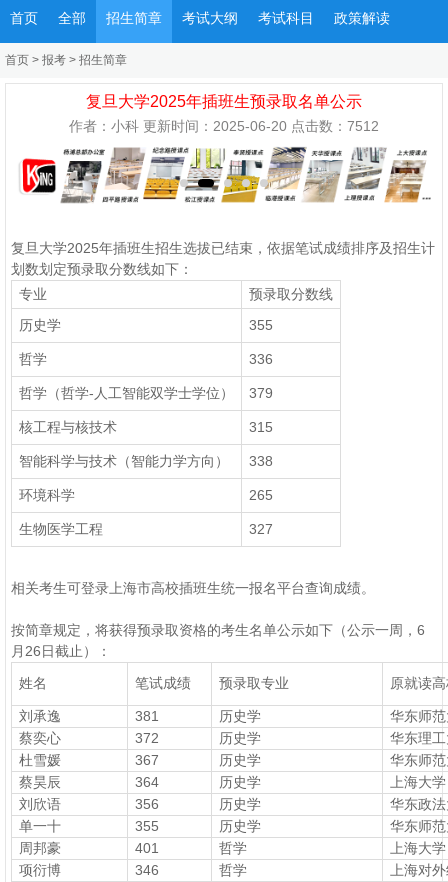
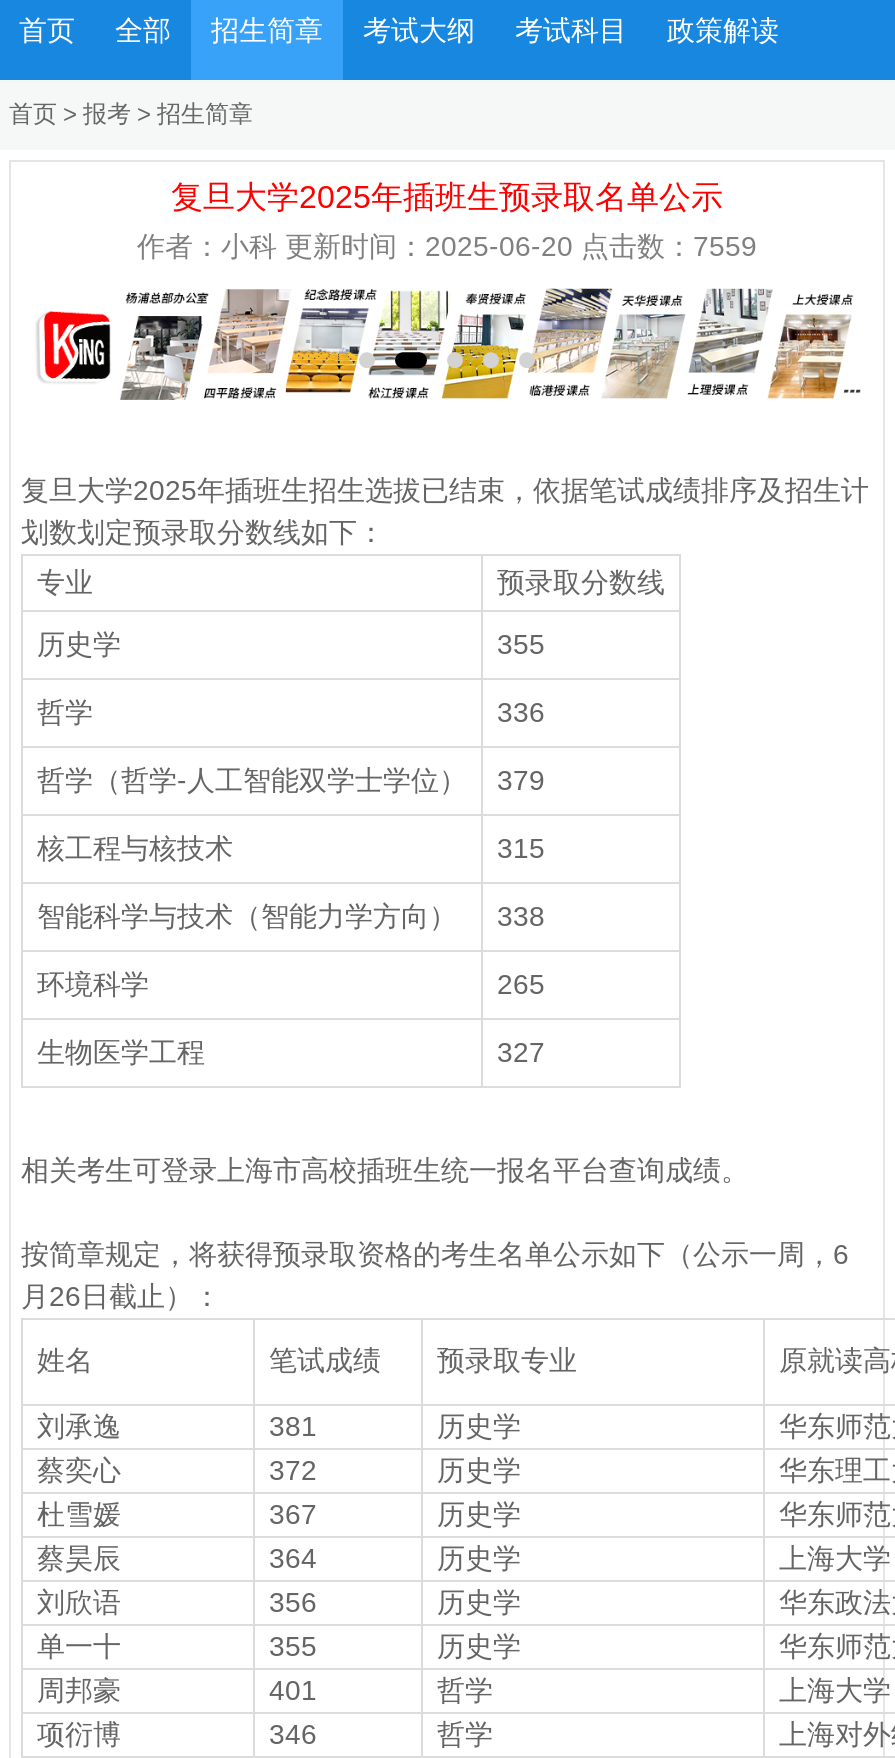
[69,118,379,134] 作者：小科 更新时间：2025-06-20 点击数：7512 -> [137,230,757,262] 作者：小科 更新时间：2025-06-20 点击数：7559

